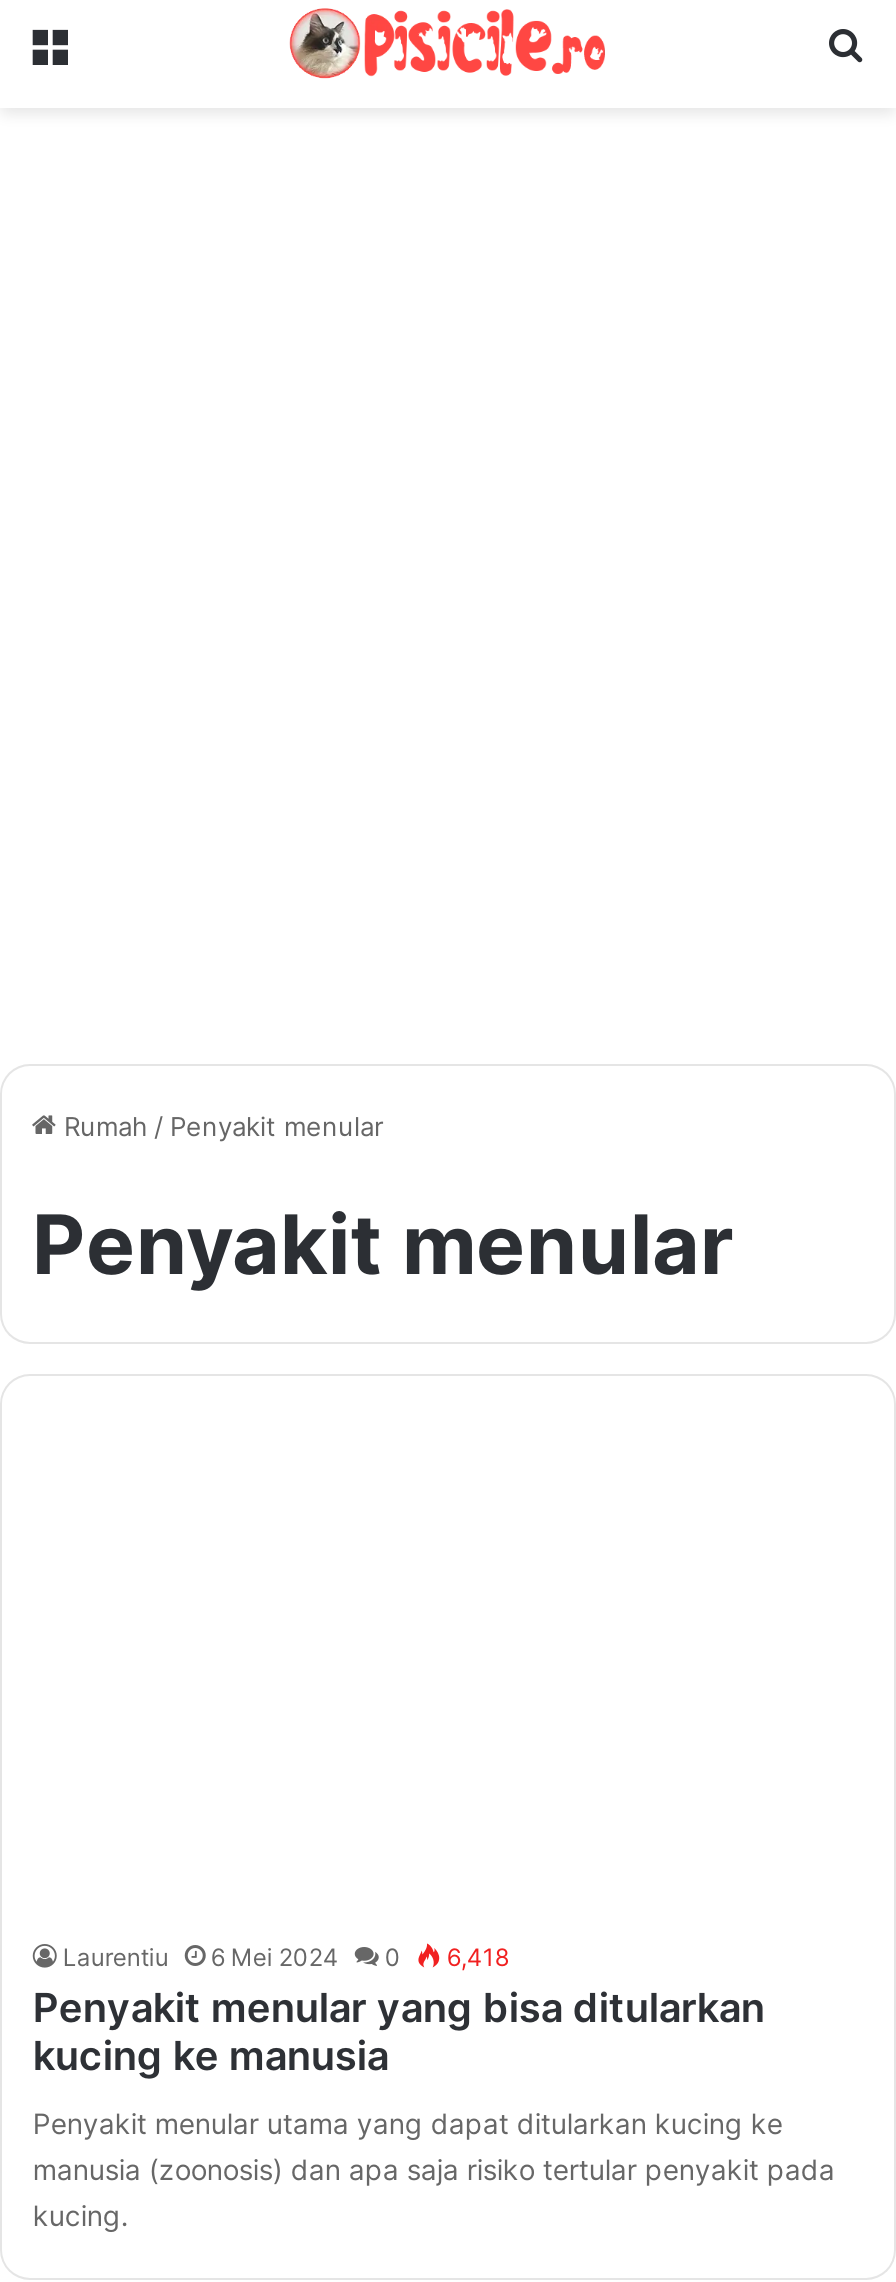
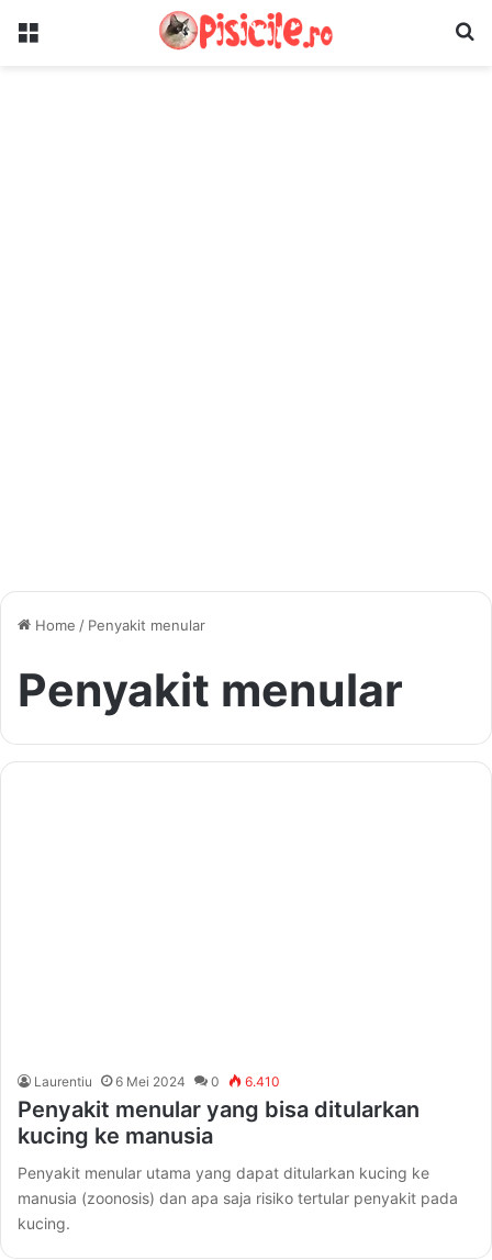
[56,1110,384,1142] Rumah / Penyakit menular -> [31,616,205,634] Home / Penyakit menular
[63,1943,509,1973] Laurentiu 6 Mei 2024 0 6,418 -> [34,1074,280,1090] Laurentiu 6 Mei 2024 0 6.410

